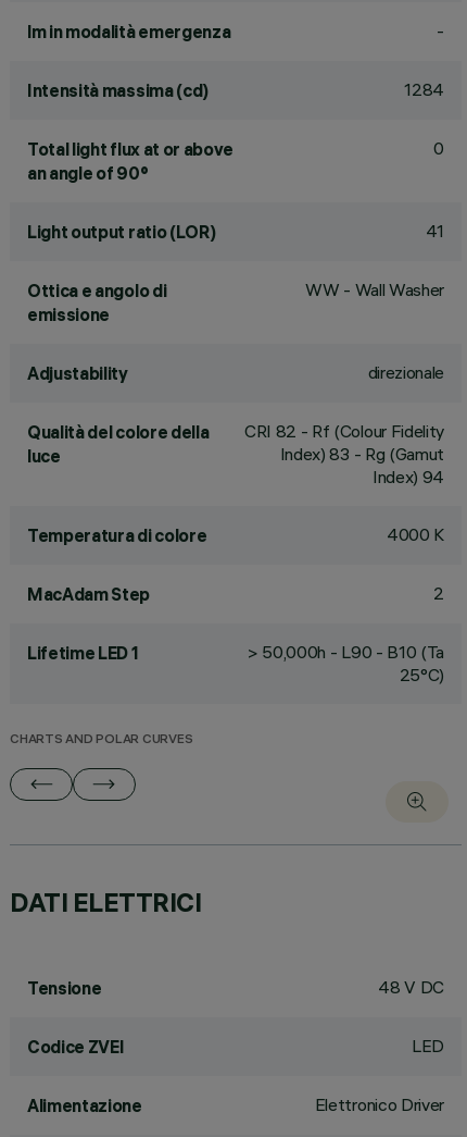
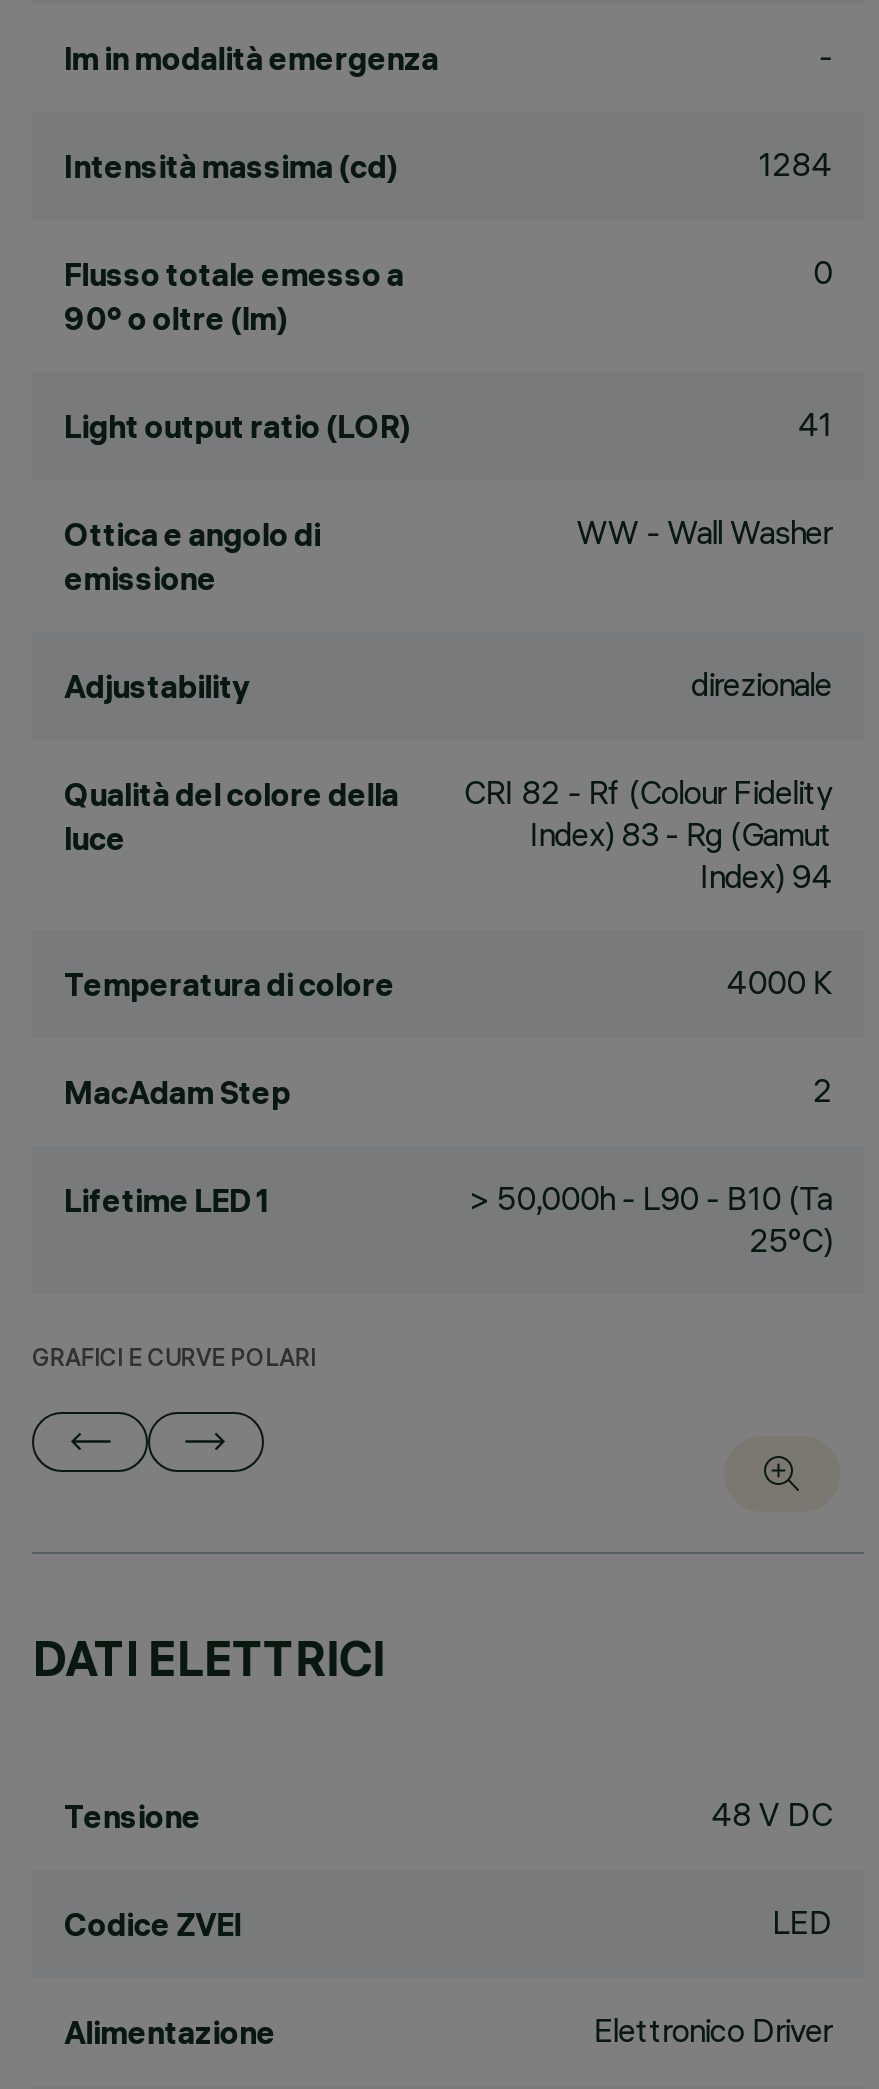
[27,138,233,184] Total light flux at or above | an angle of 90° -> [64,254,404,338] Flusso totale emesso a | 90° o oltre (lm)
[10,733,193,747] CHARTS AND POLAR CURVES -> [32,1348,315,1374] GRAFICI E CURVE POLARI

